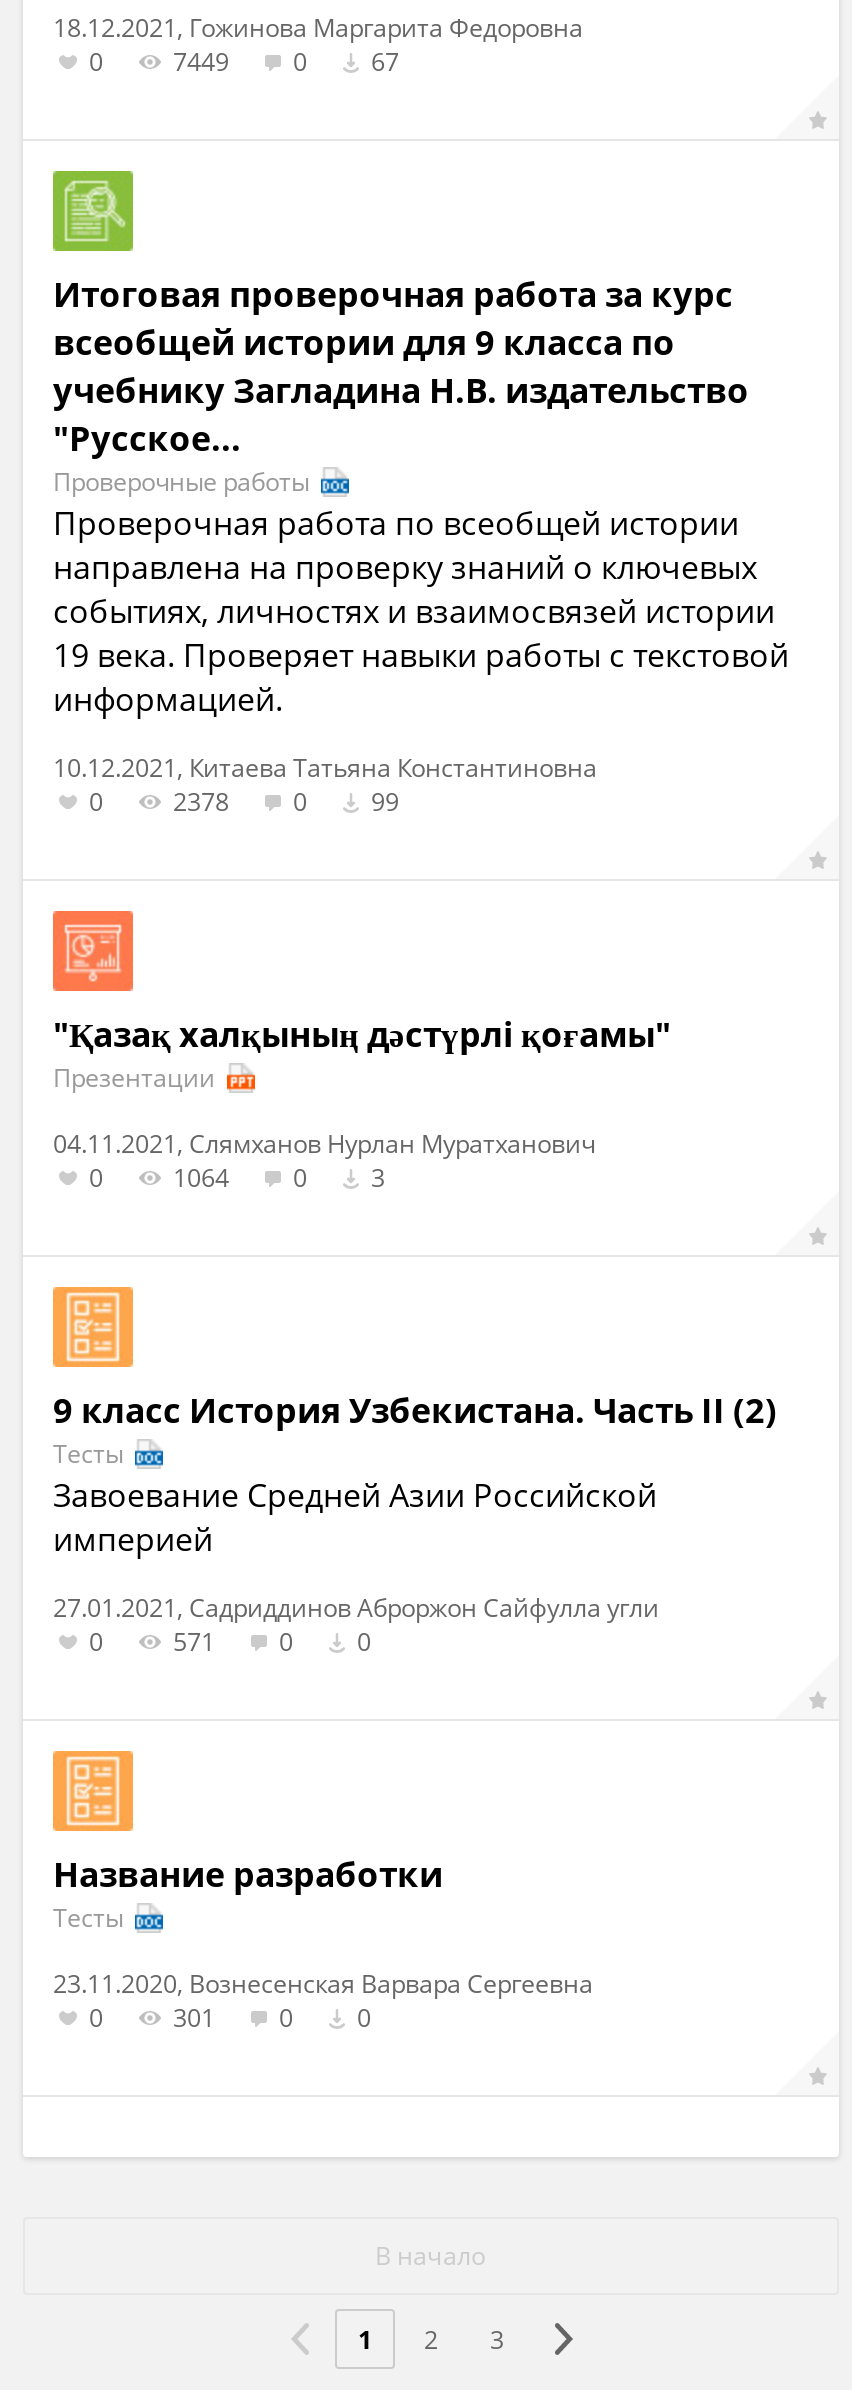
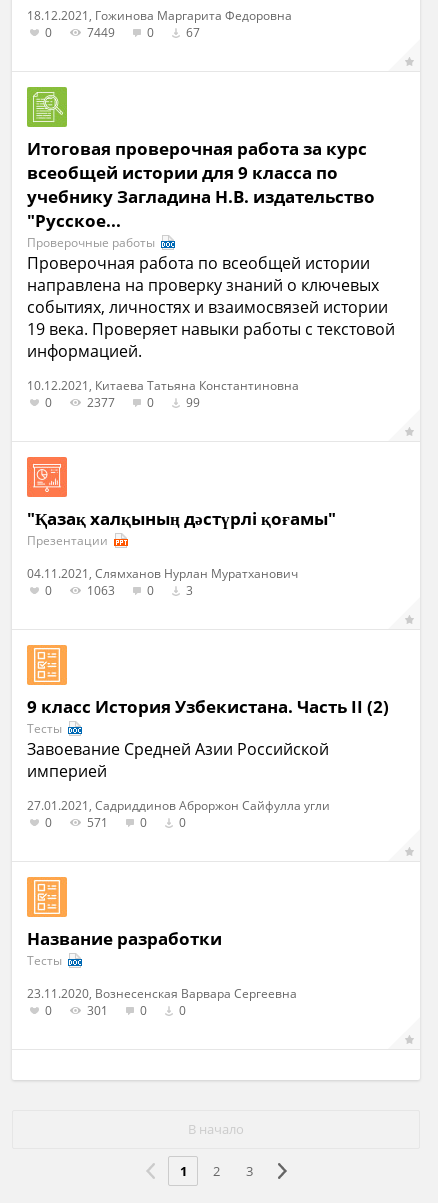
[83,786,399,820] 0 2378 0 99 -> [42,394,200,411] 0 2377 0 99
[83,1162,385,1196] 0 1064 0 3 -> [42,582,193,599] 0 1063 0 3

